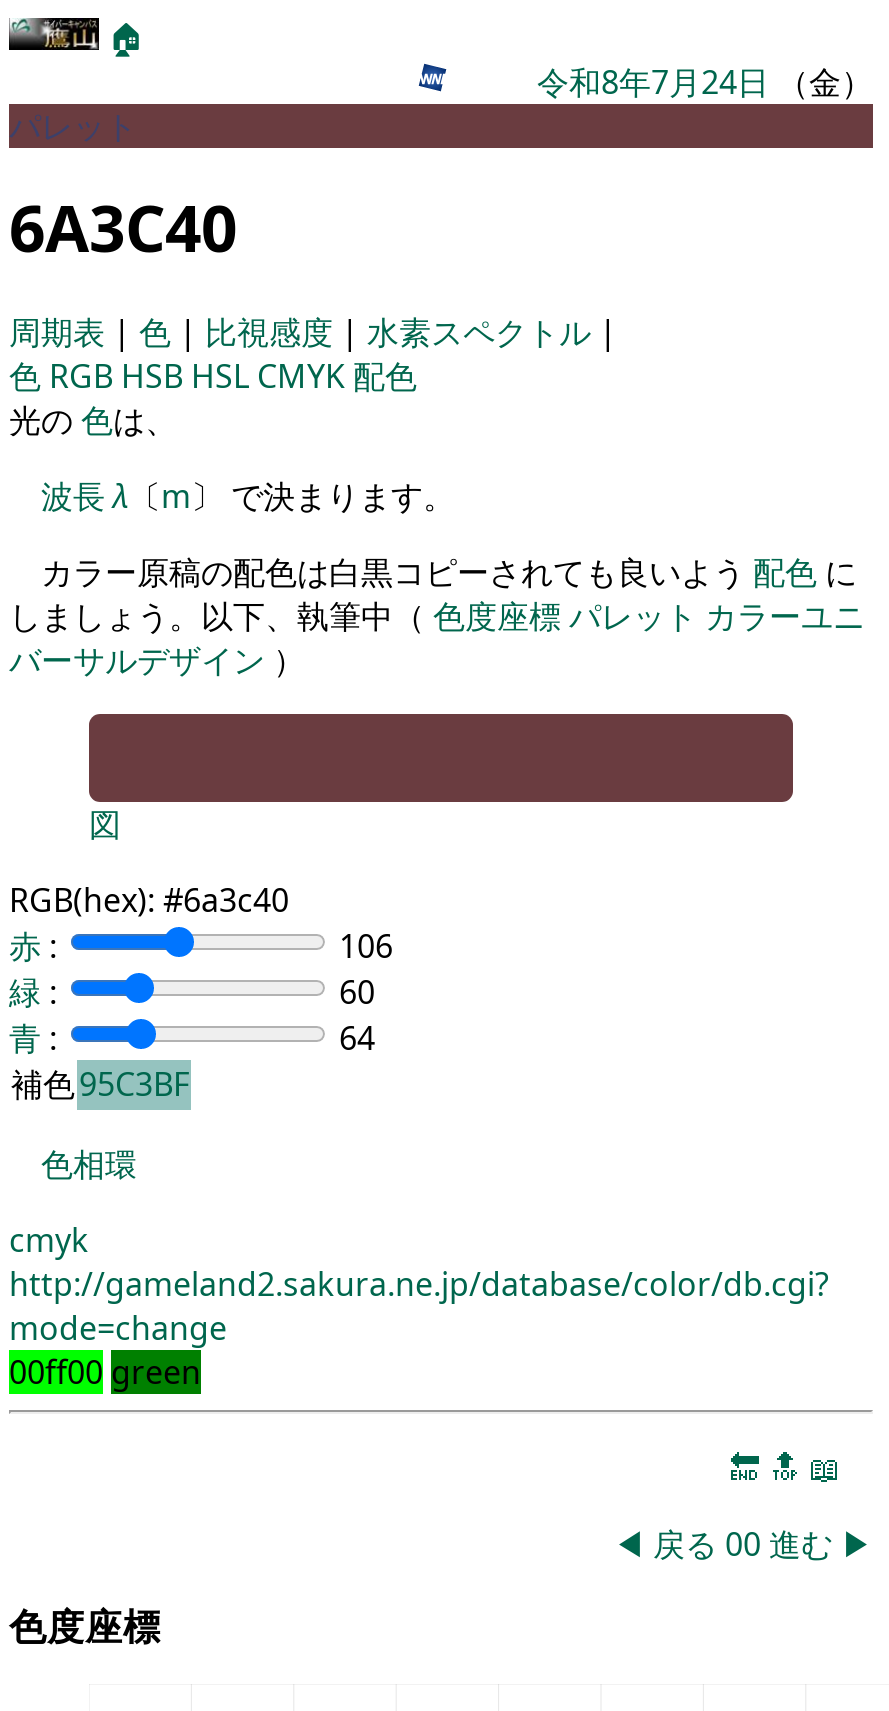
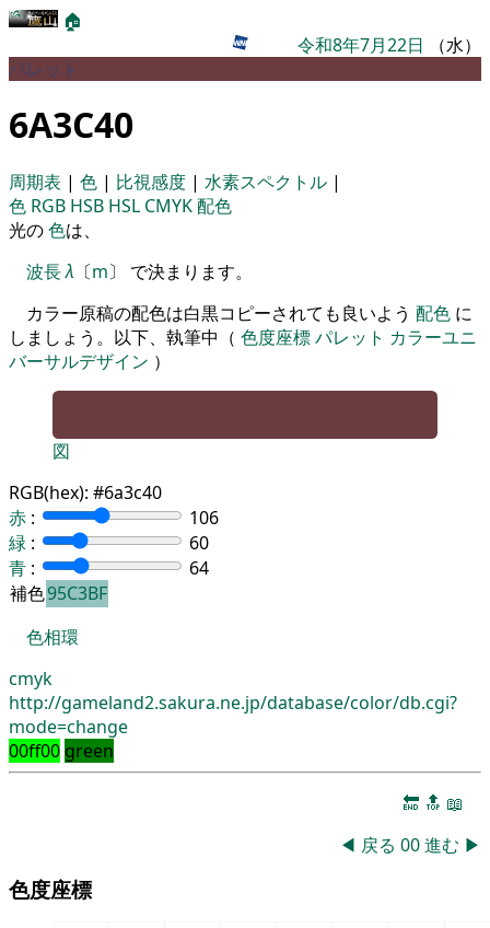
[537,60,873,104] 令和8年7月24日（金） -> [297,33,481,57] 令和8年7月22日（水）

